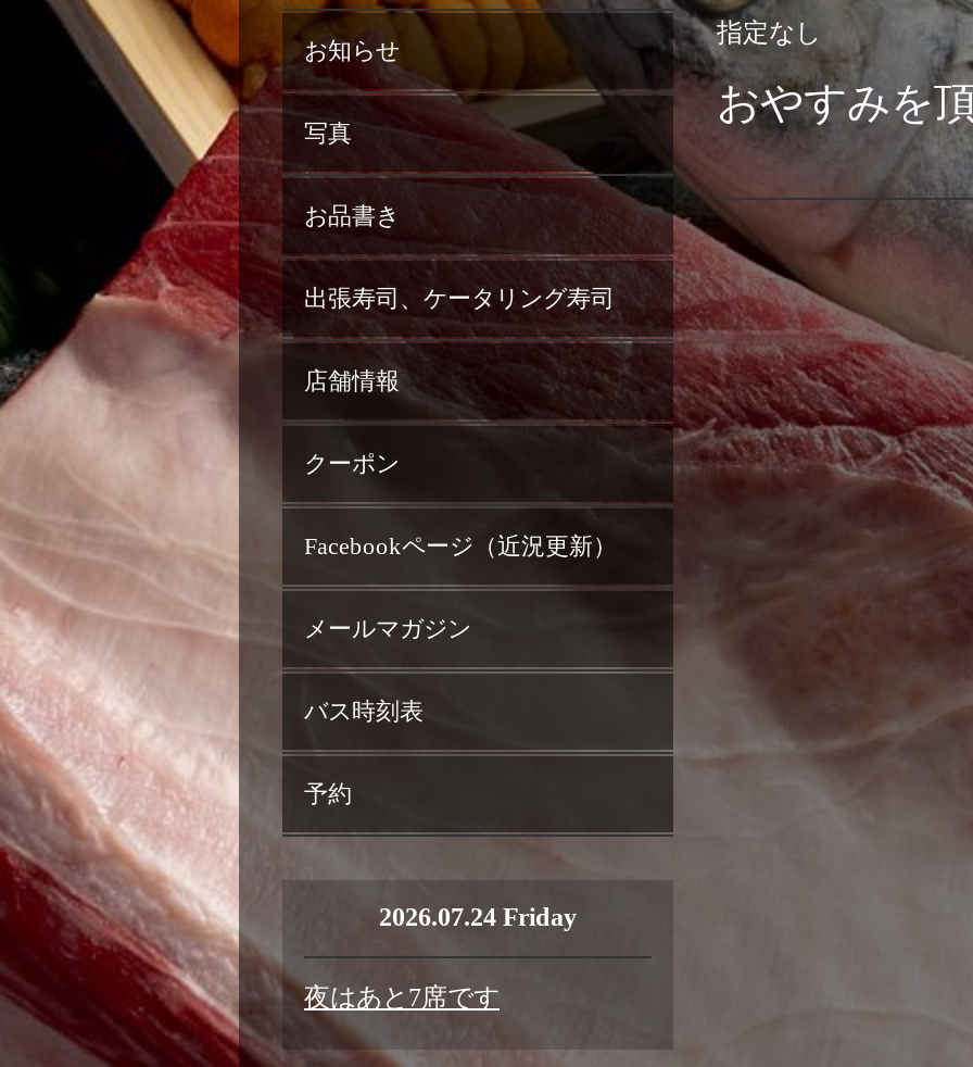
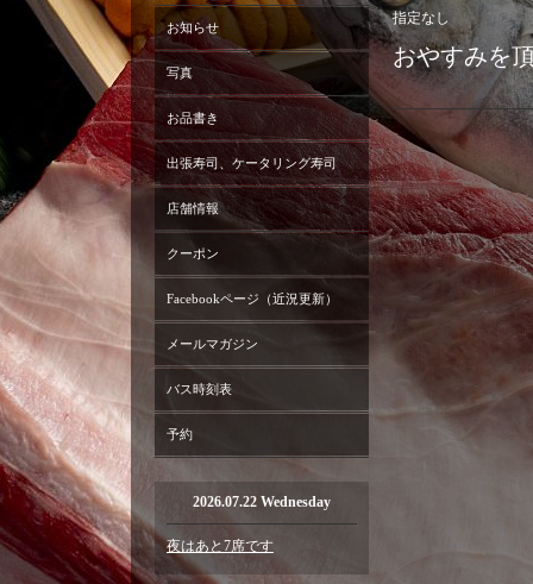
[379,902,577,932] 2026.07.24 Friday -> [193,494,331,510] 2026.07.22 Wednesday

